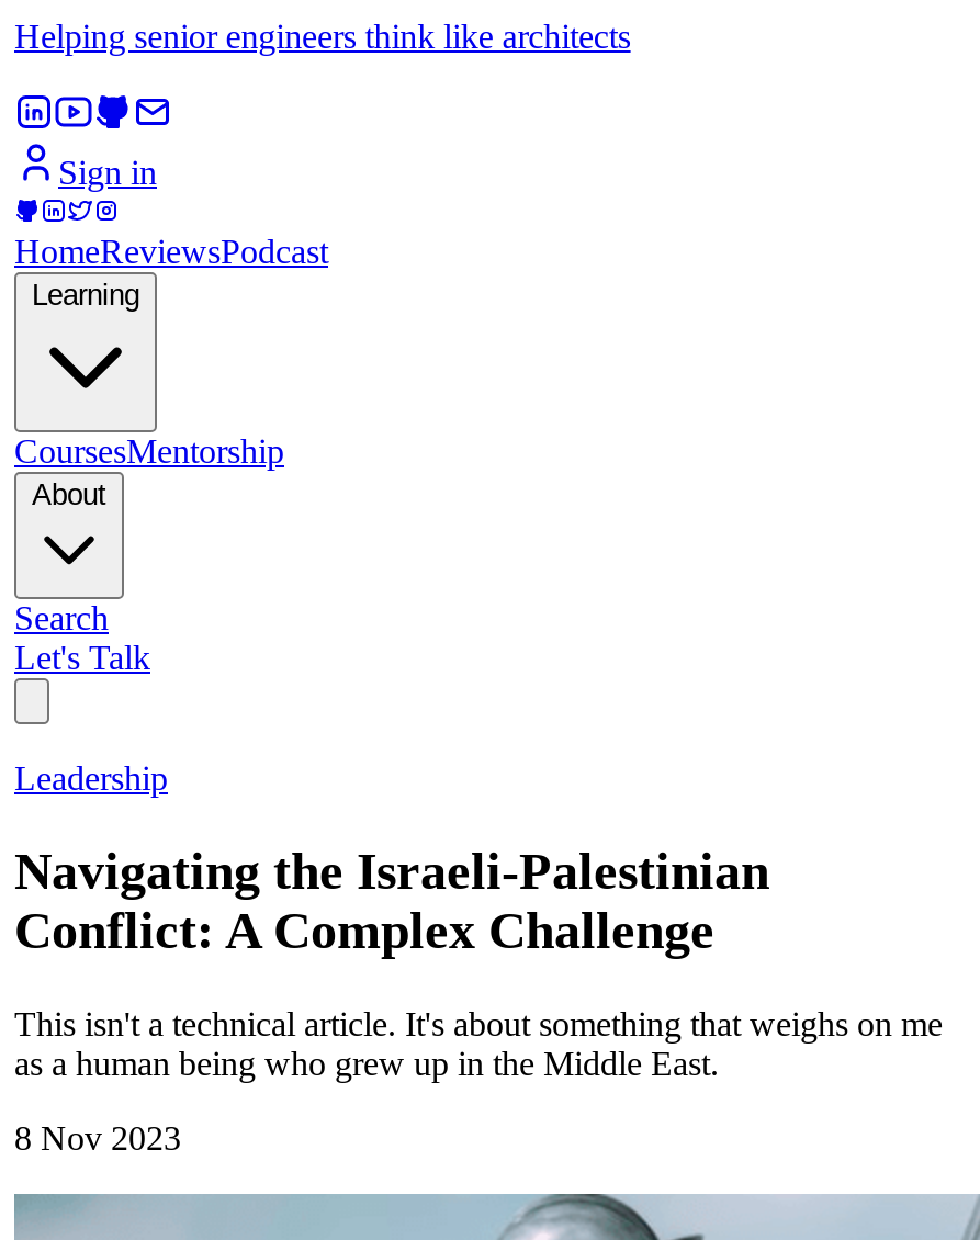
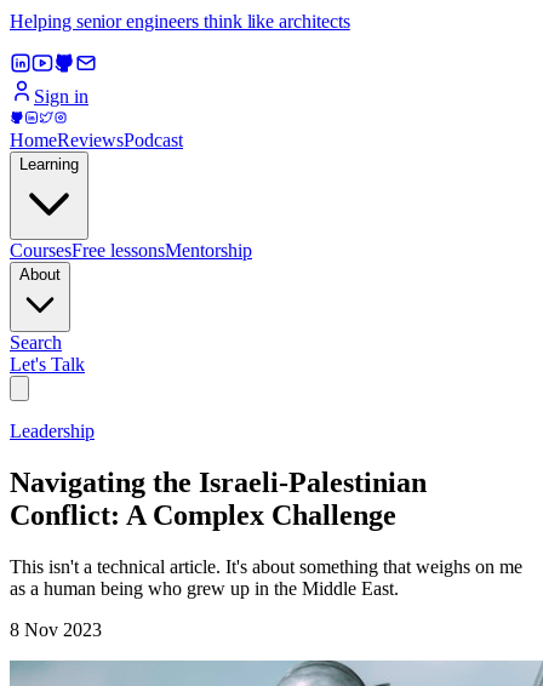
[14,432,284,470] CoursesMentorship -> [10,240,252,261] CoursesFree lessonsMentorship

